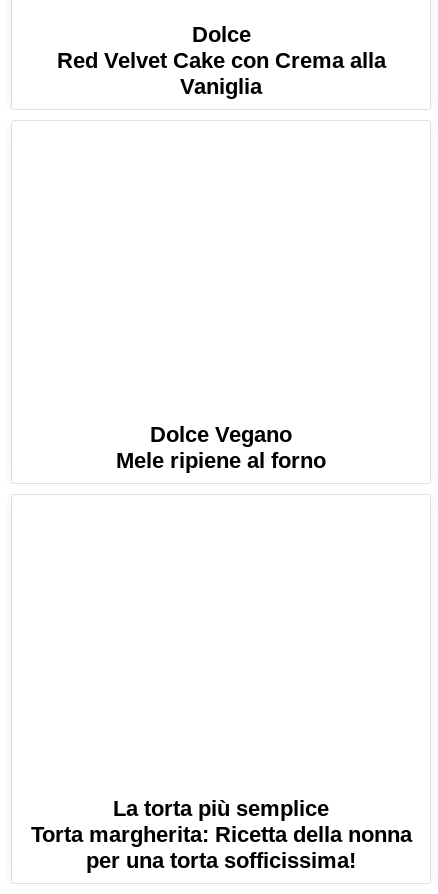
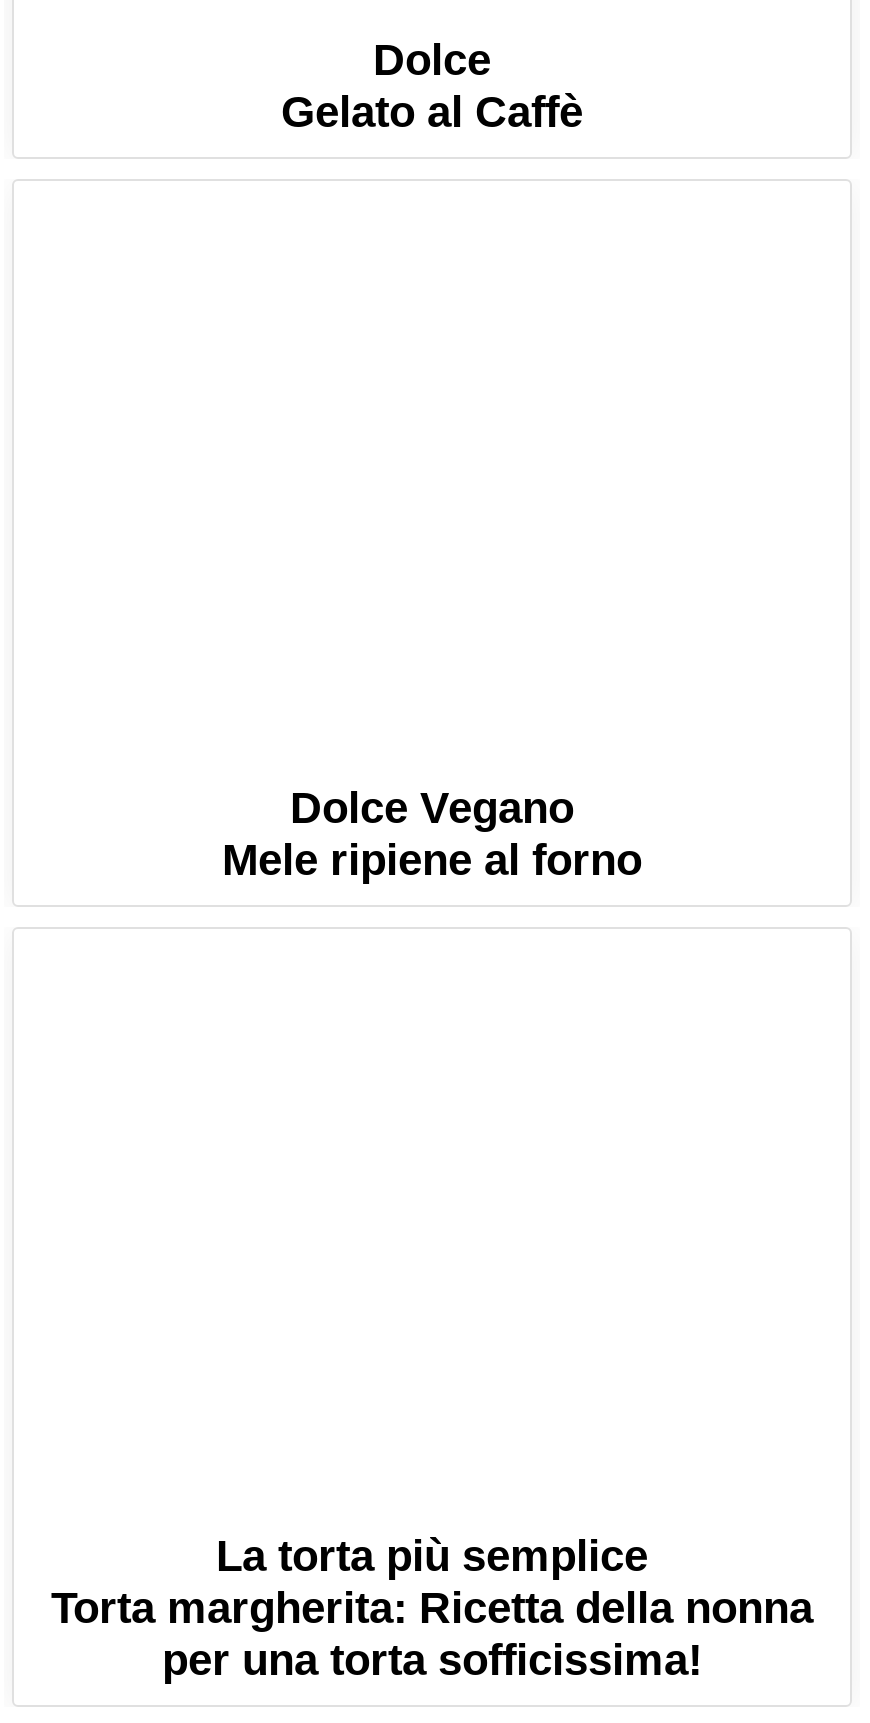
[56,48,385,99] Red Velvet Cake con Crema alla | Vaniglia -> [281,88,583,138] Gelato al Caffè

